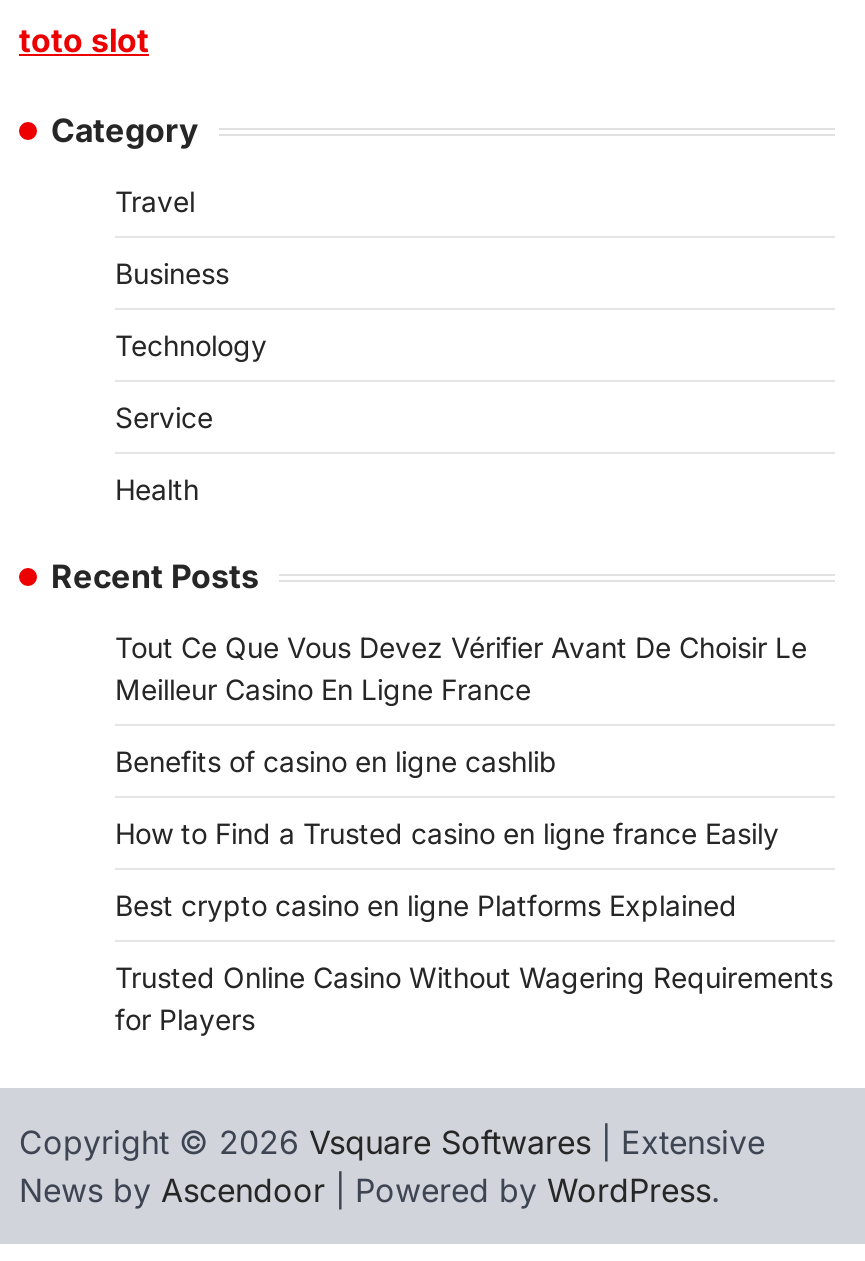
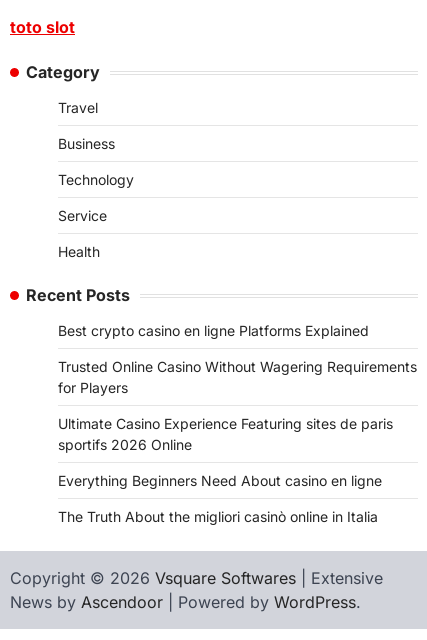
[115,630,807,850] Tout Ce Que Vous Devez Vérifier Avant De Choisir Le | Meilleur Casino En Ligne France | Benefits of casino en ligne cashlib | How to Find a Trusted casino en ligne france Easily -> none
moved [115,888,833,1036] -> [58,322,417,396]: Best crypto casino en ligne Platforms Explained | Trusted Online Casino Without Wagering Requirements | for Players
none -> [58,415,393,525] Ultimate Casino Experience Featuring sites de paris | sportifs 2026 Online | Everything Beginners Need About casino en ligne | The Truth About the migliori casinò online in Italia

